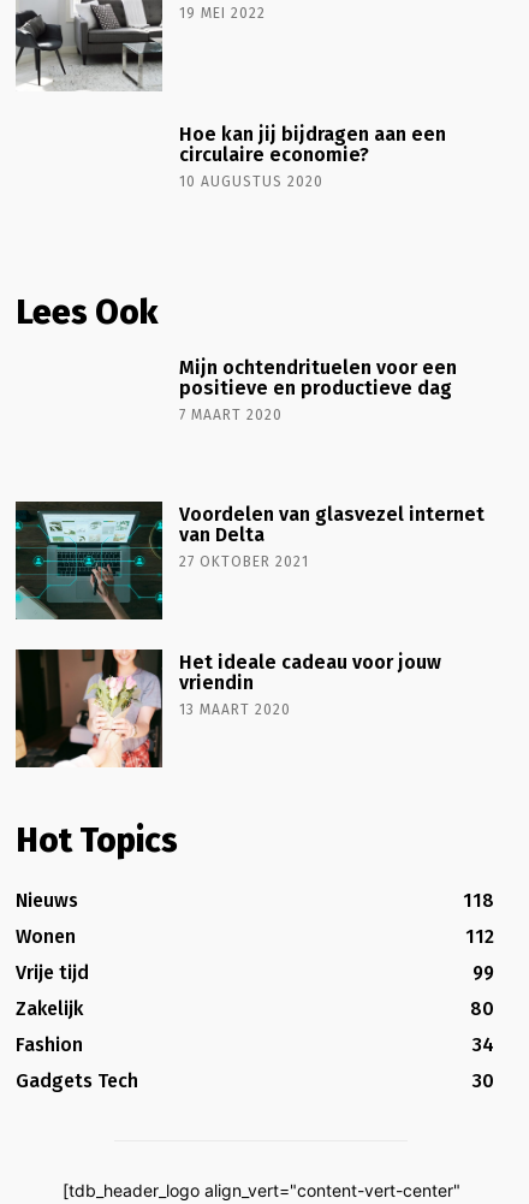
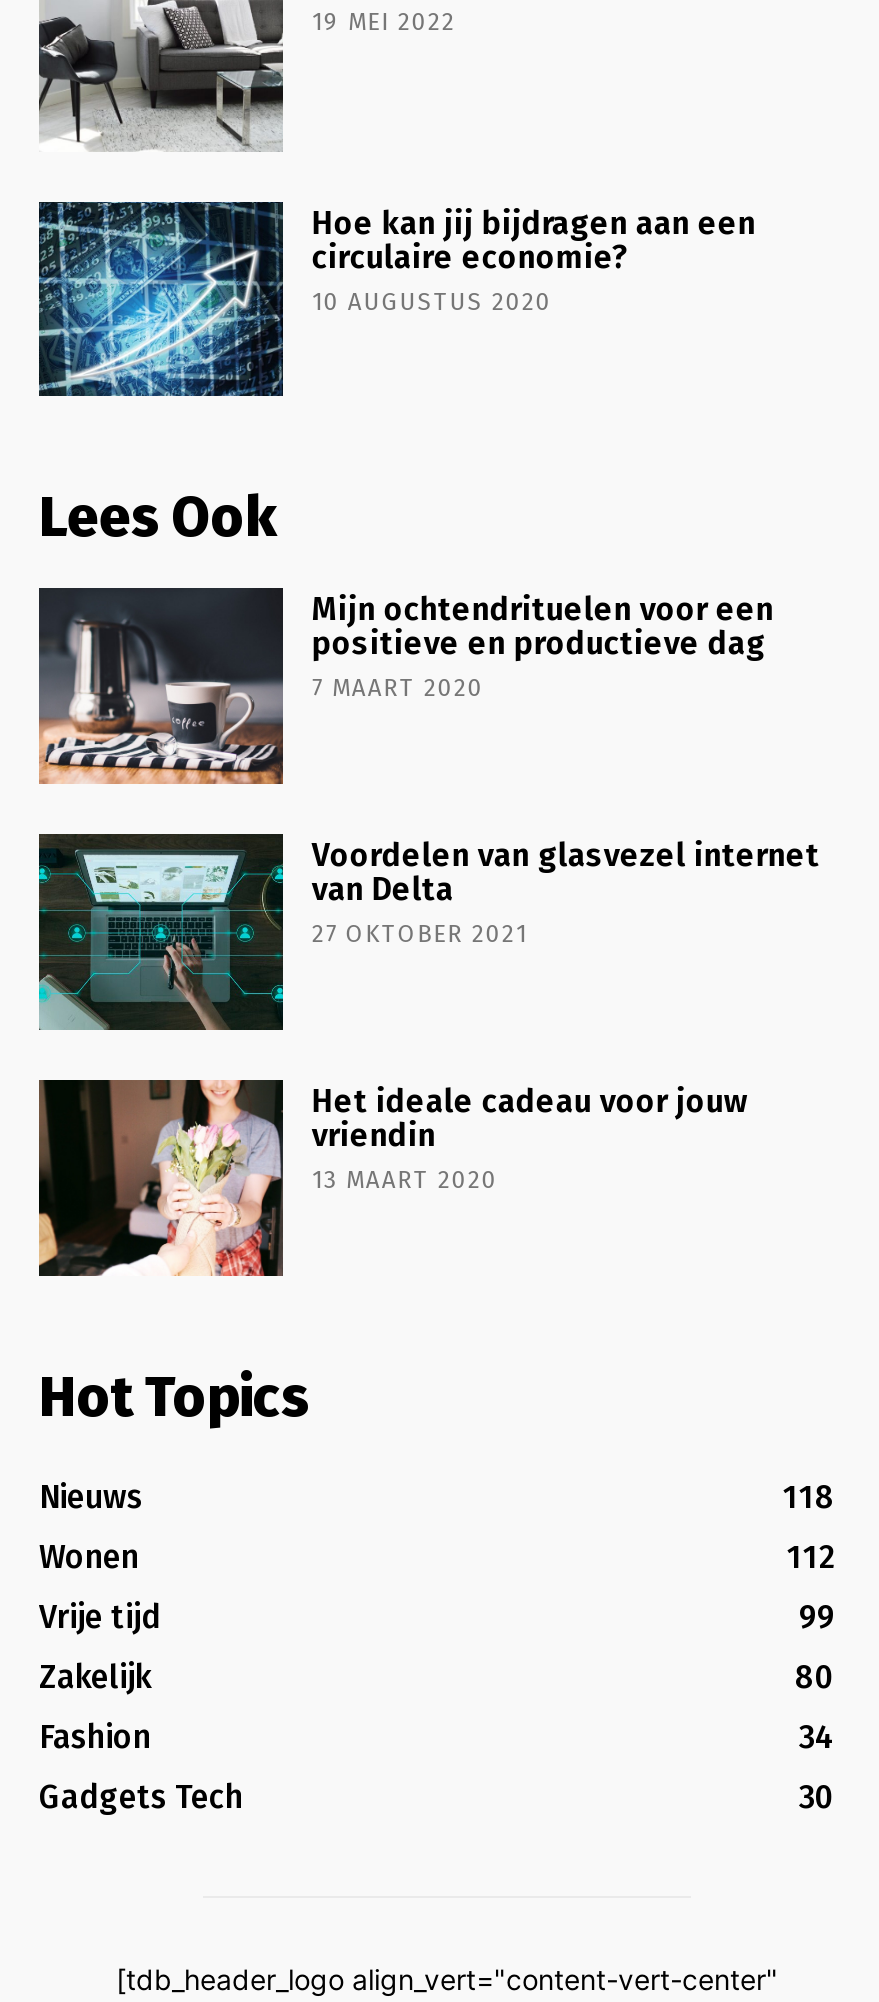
none -> [37,200,285,398] [image]
none -> [37,586,285,786] [image]

